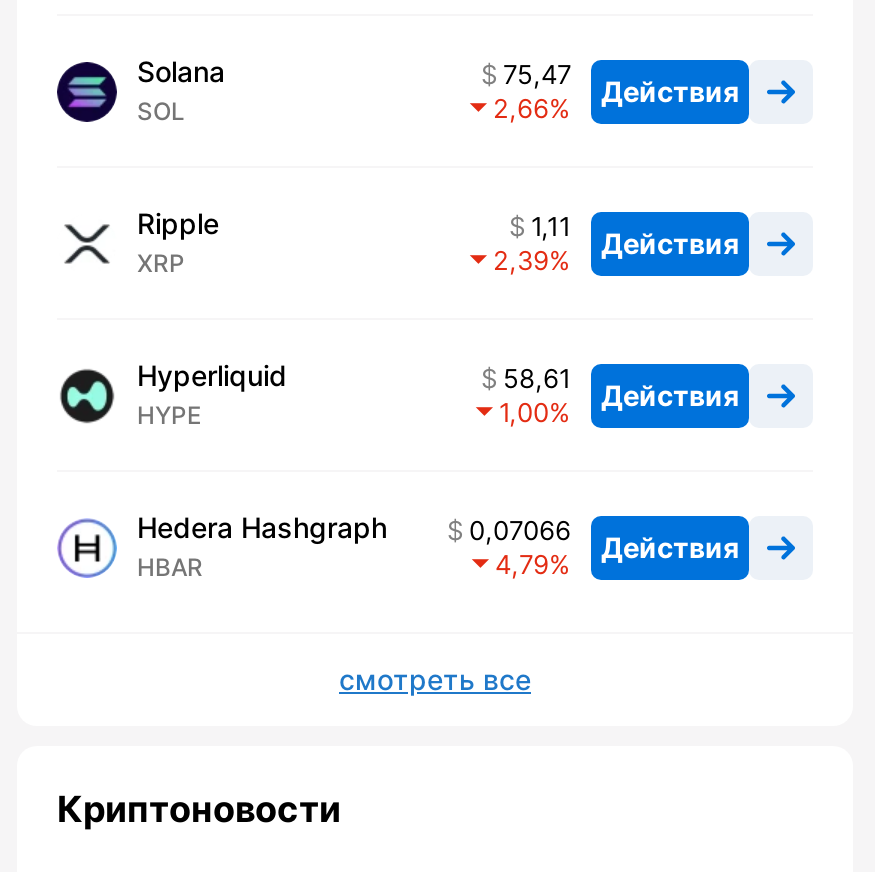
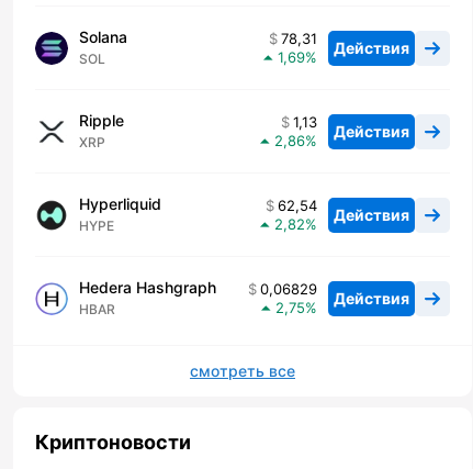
[503,59,739,108] 75,47 Действия -> [281,30,409,57] 78,31 Действия
[493,93,549,125] 2,66 -> [278,49,305,66] 1,69
[531,211,739,260] 1,11 Действия -> [293,114,409,140] 1,13 Действия
[493,245,549,277] 2,39 -> [274,132,305,150] 2,86
[503,363,739,412] 58,61 Действия -> [278,197,409,224] 62,54 Действия
[499,397,549,429] 1,00 -> [274,216,305,233] 2,82
[469,515,739,564] 0,07066 Действия -> [260,281,409,307] 0,06829 Действия
[495,549,549,581] 4,79 -> [275,299,305,317] 2,75

